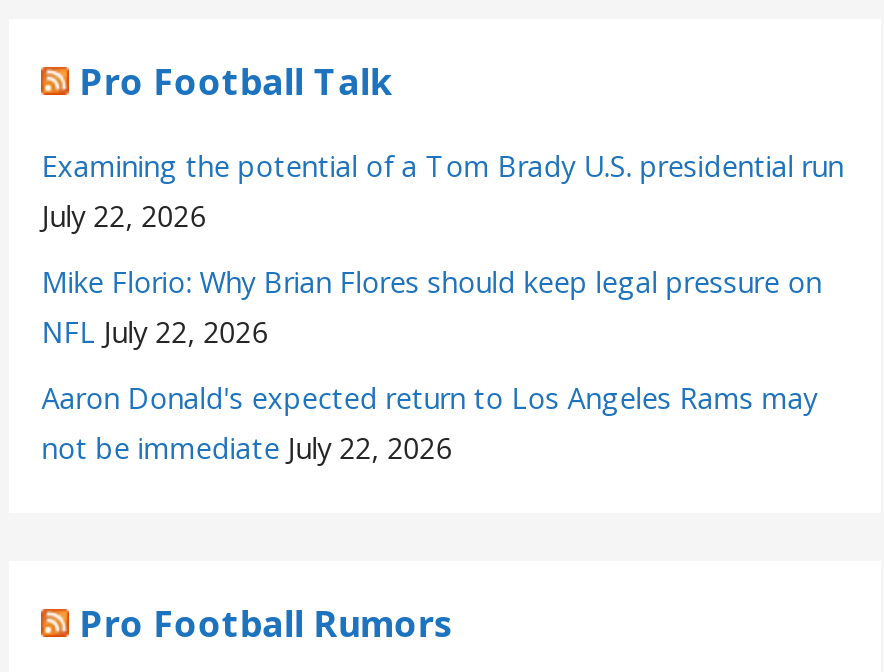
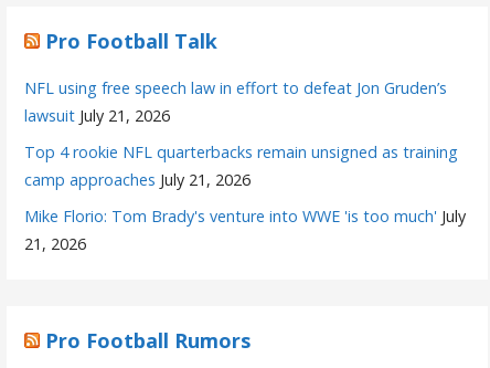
[41,146,843,234] Examining the potential of a Tom Brady U.S. presidential run | July 22, 2026 -> [24,77,447,126] NFL using free speech law in effort to defeat Jon Gruden’s | lawsuit July 21, 2026
[41,262,821,350] Mike Florio: Why Brian Flores should keep legal pressure on | NFL July 22, 2026 -> [24,141,458,190] Top 4 rookie NFL quarterbacks remain unsigned as training | camp approaches July 21, 2026
[41,378,817,466] Aaron Donald's expected return to Los Angeles Rams may | not be immediate July 22, 2026 -> [24,205,466,254] Mike Florio: Tom Brady's venture into WWE 'is too much' July | 21, 2026

